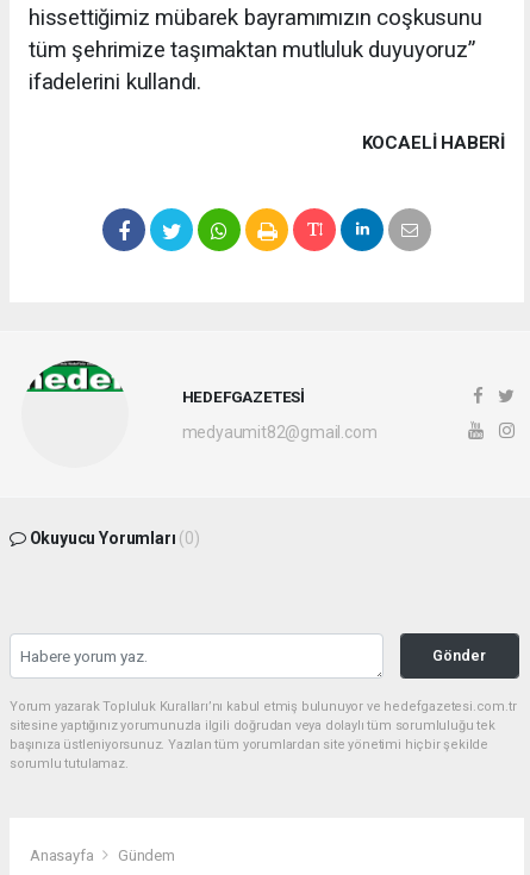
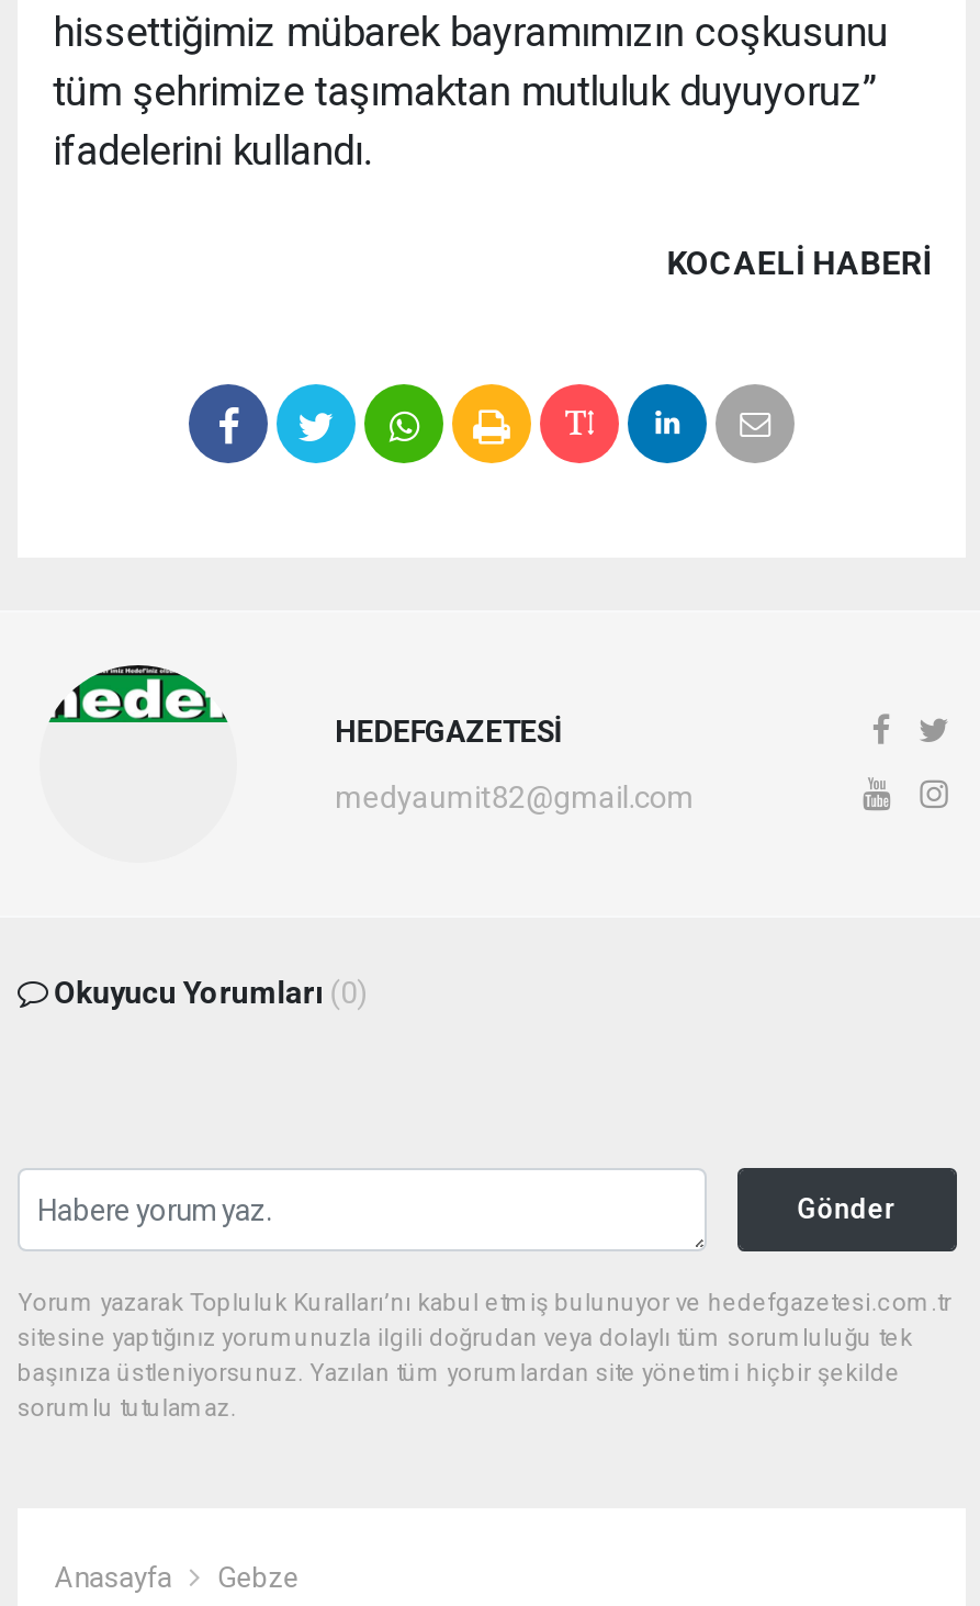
[118,846,175,864] Gündem -> [217,1560,298,1593] Gebze

